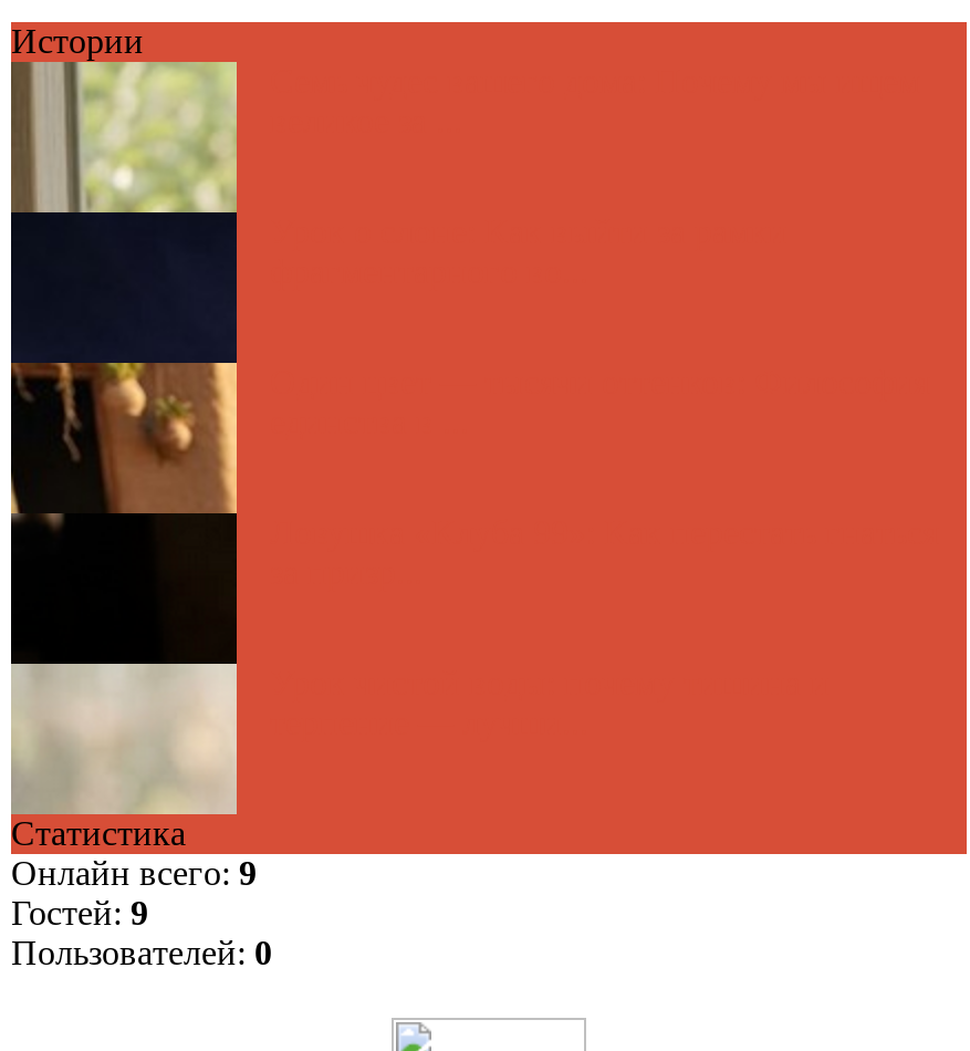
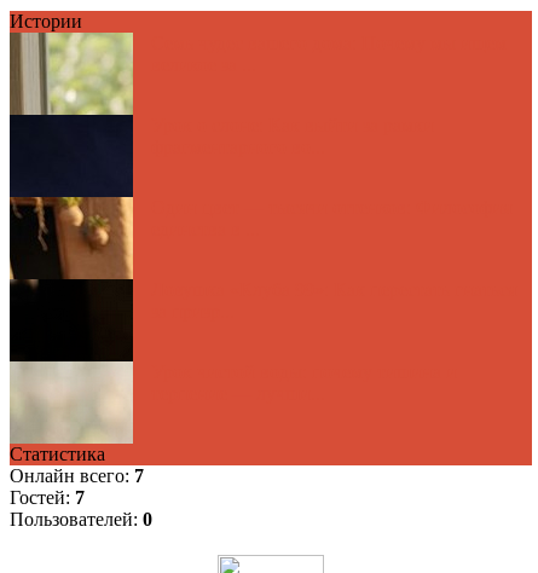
[11,854,257,891] Онлайн всего:9 -> [10,465,144,486] Онлайн всего:7
[11,893,148,931] Гостей: 9 -> [10,487,85,507] Гостей: 7

